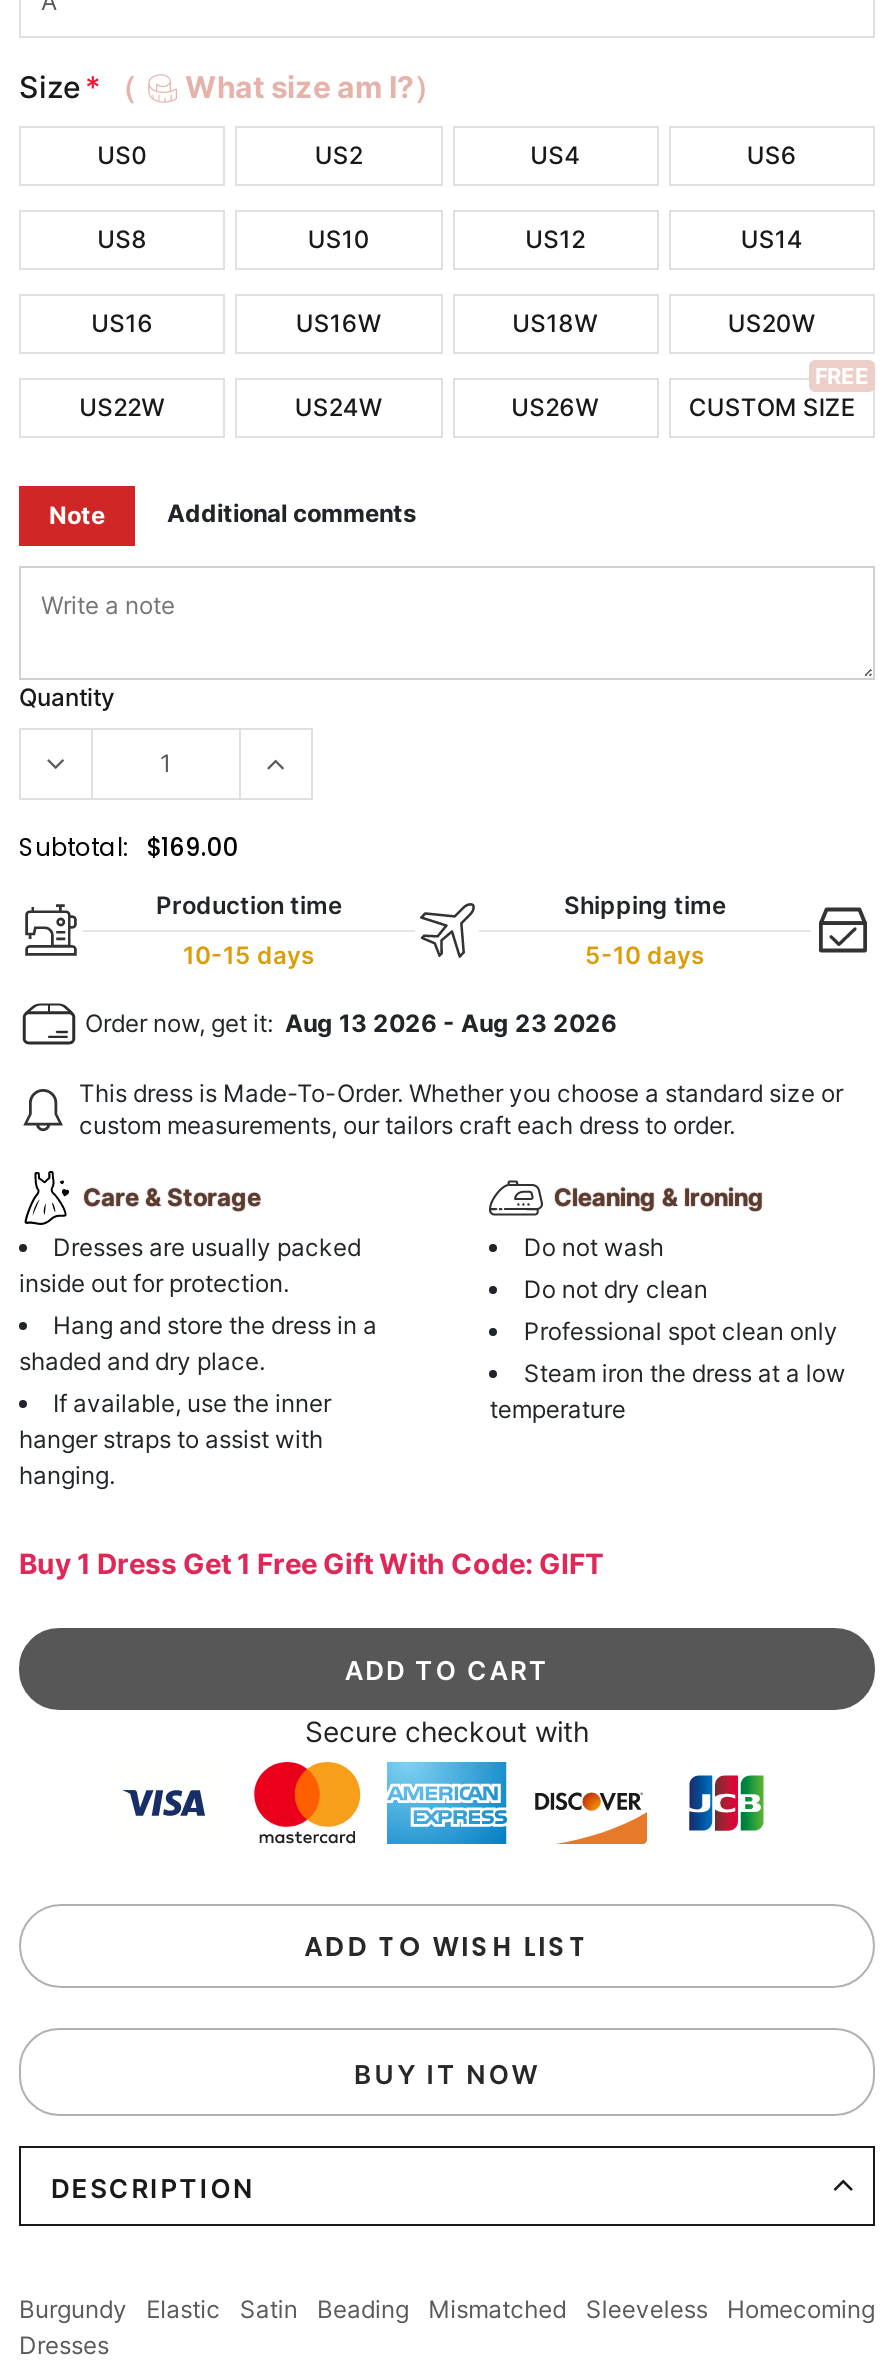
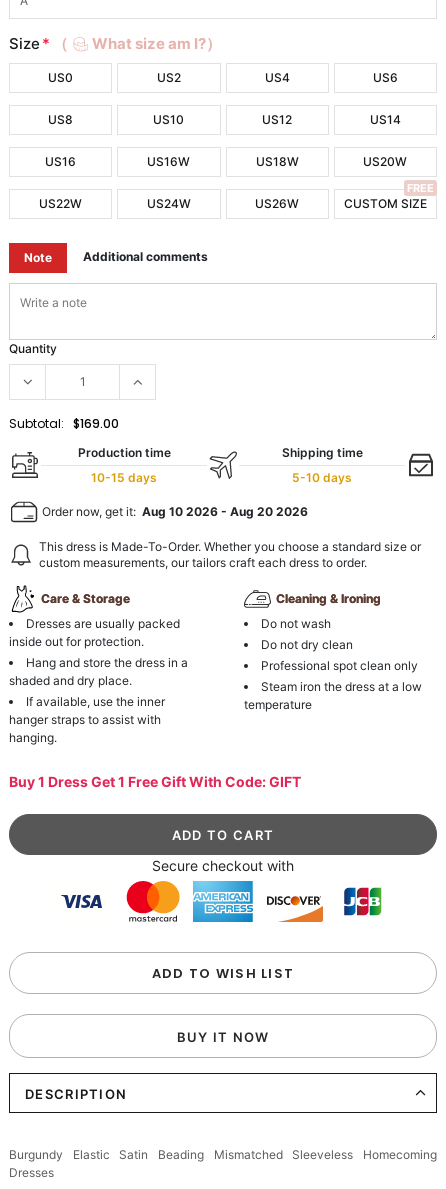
[79,1007,617,1037] Order now, get it: Aug 13 2026 - Aug 23 2026 -> [39,504,308,519] Order now, get it: Aug 10 2026 - Aug 20 2026

